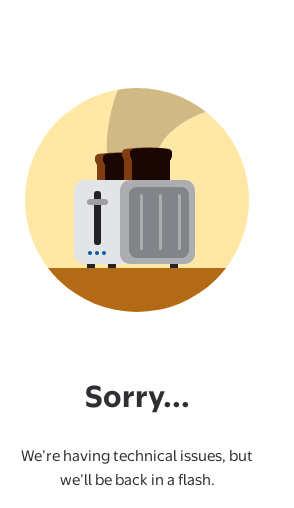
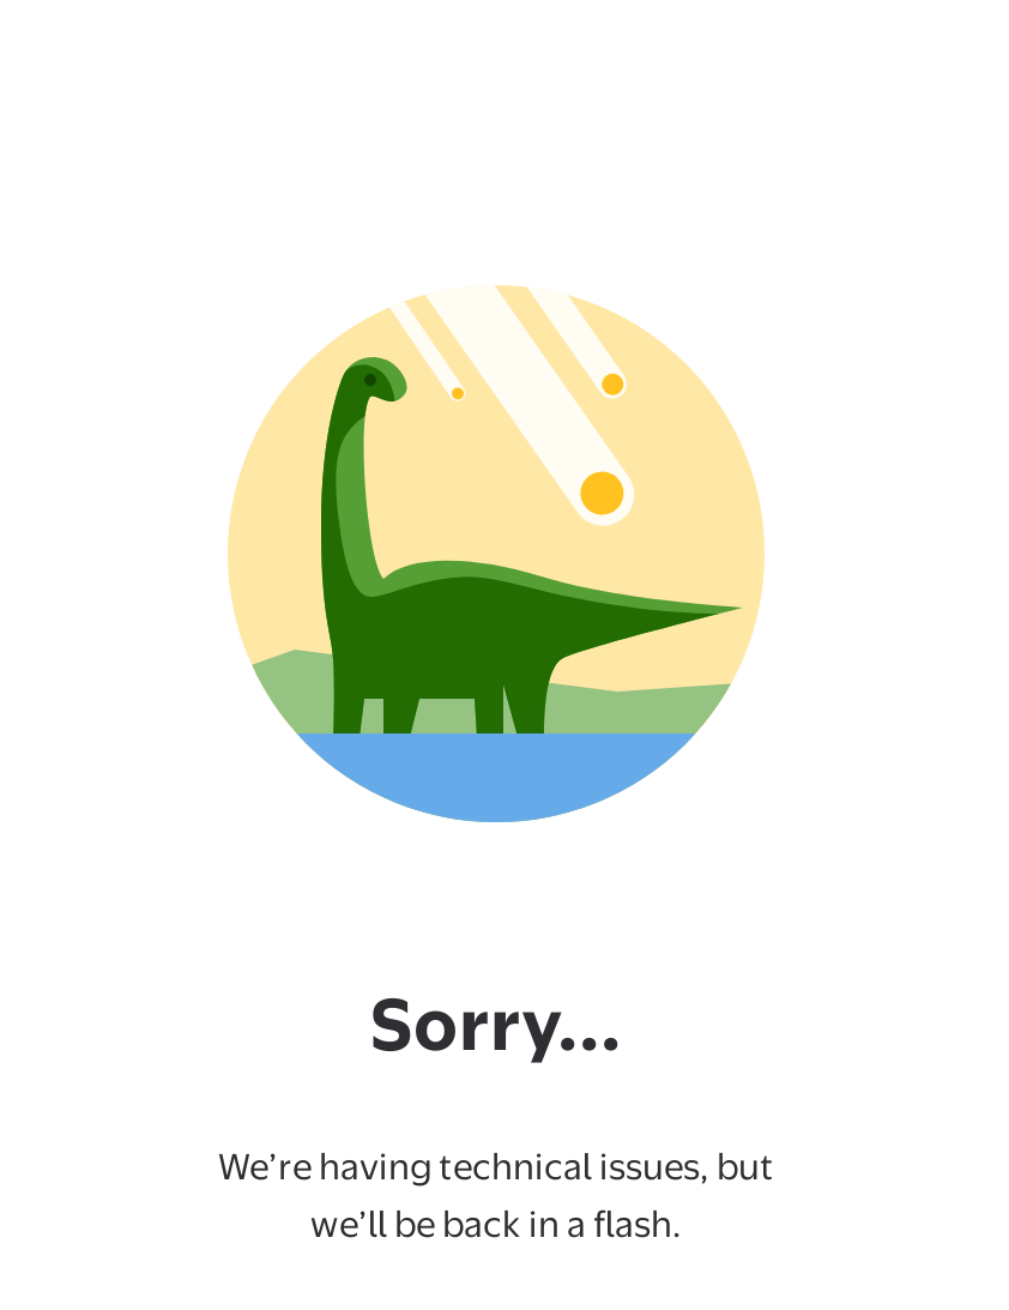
[36,88,237,313] [image] -> [252,288,741,825] [image]

